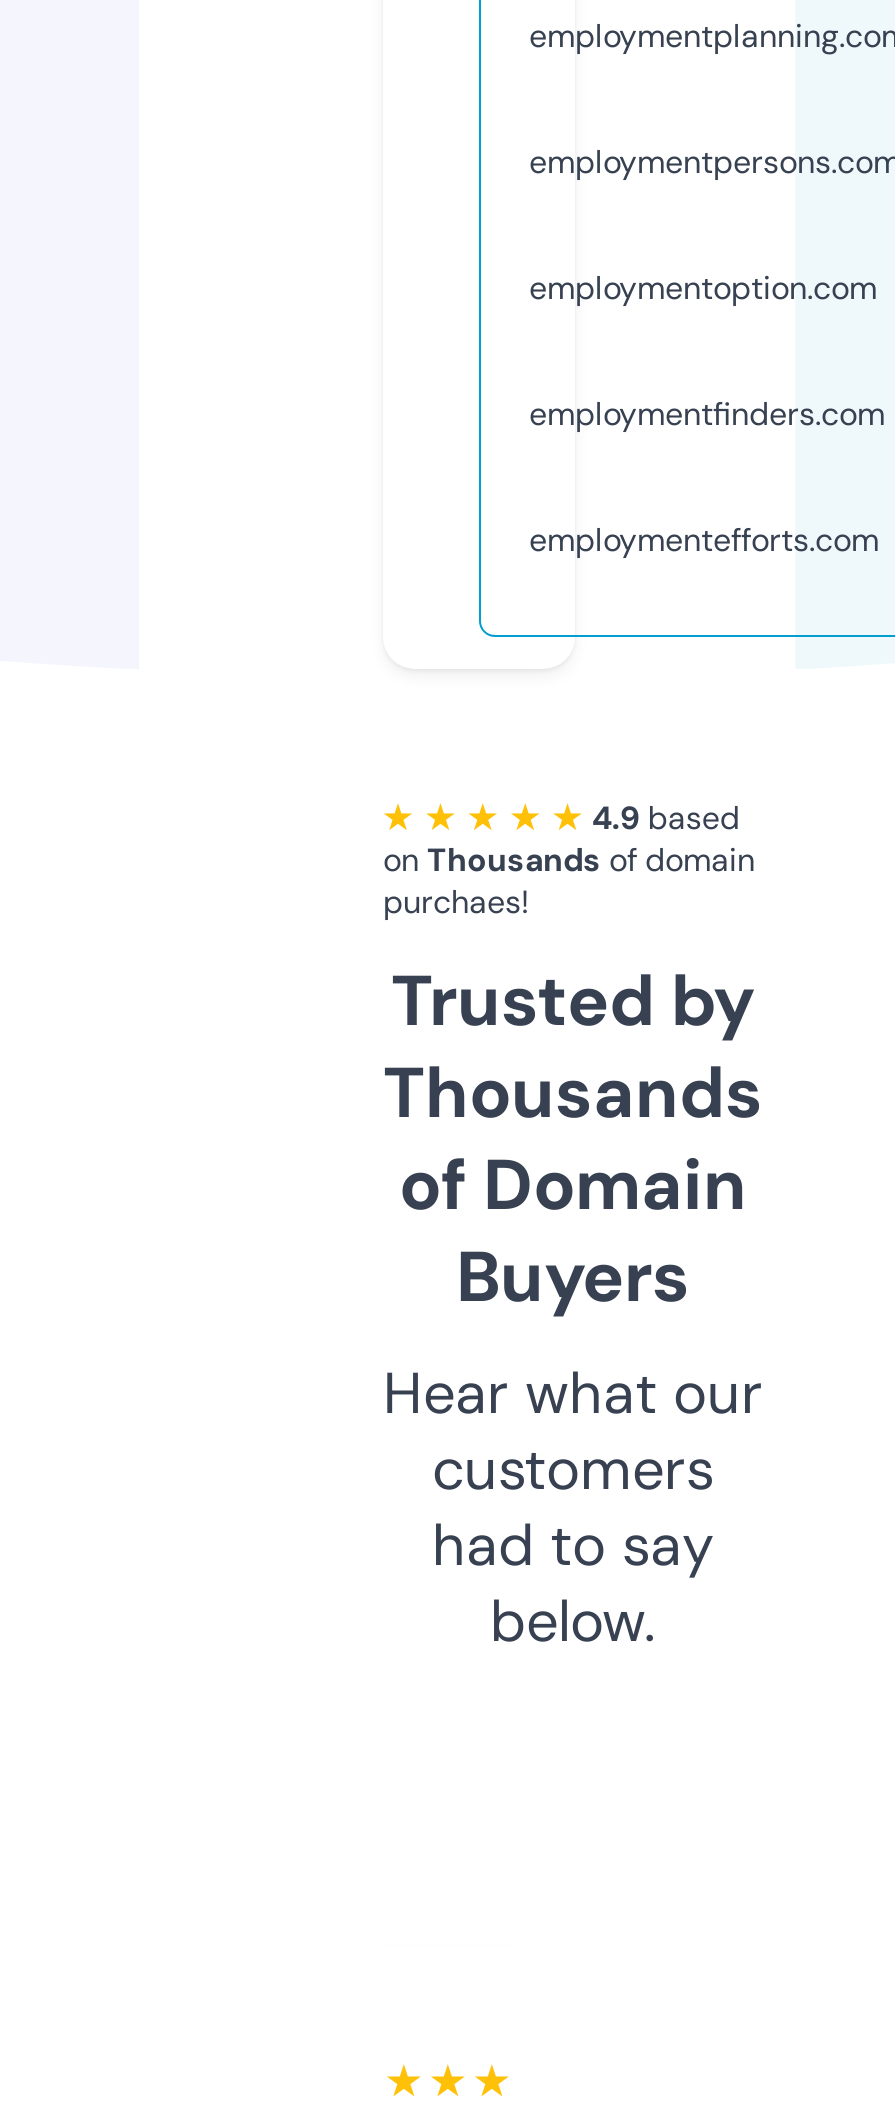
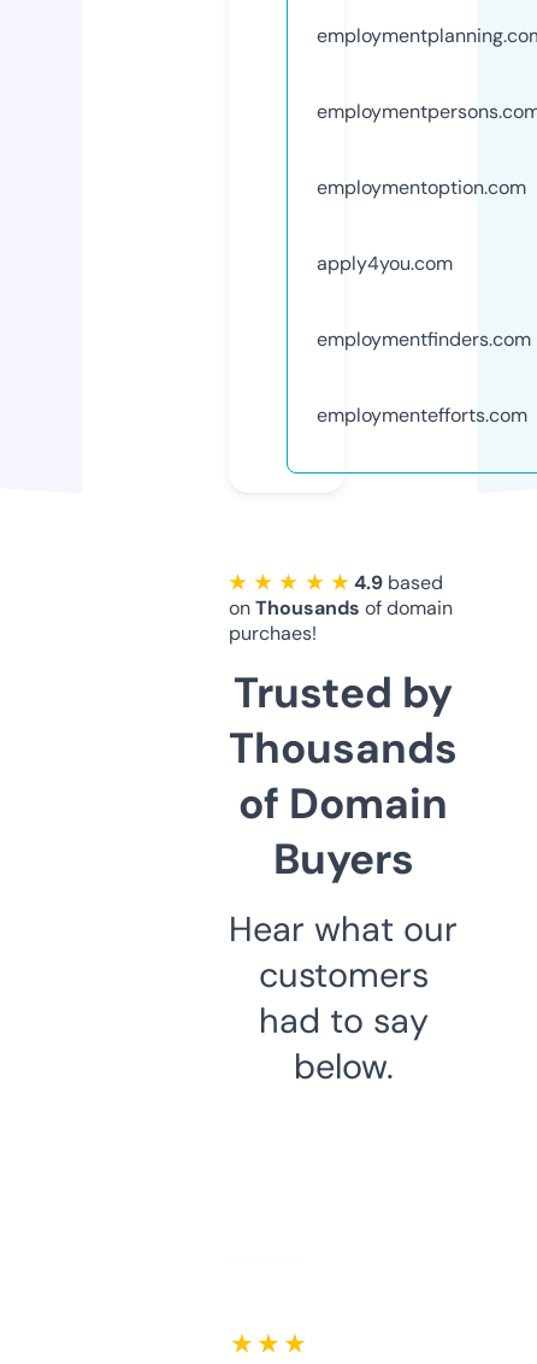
none -> [317,250,453,276] apply4you.com

